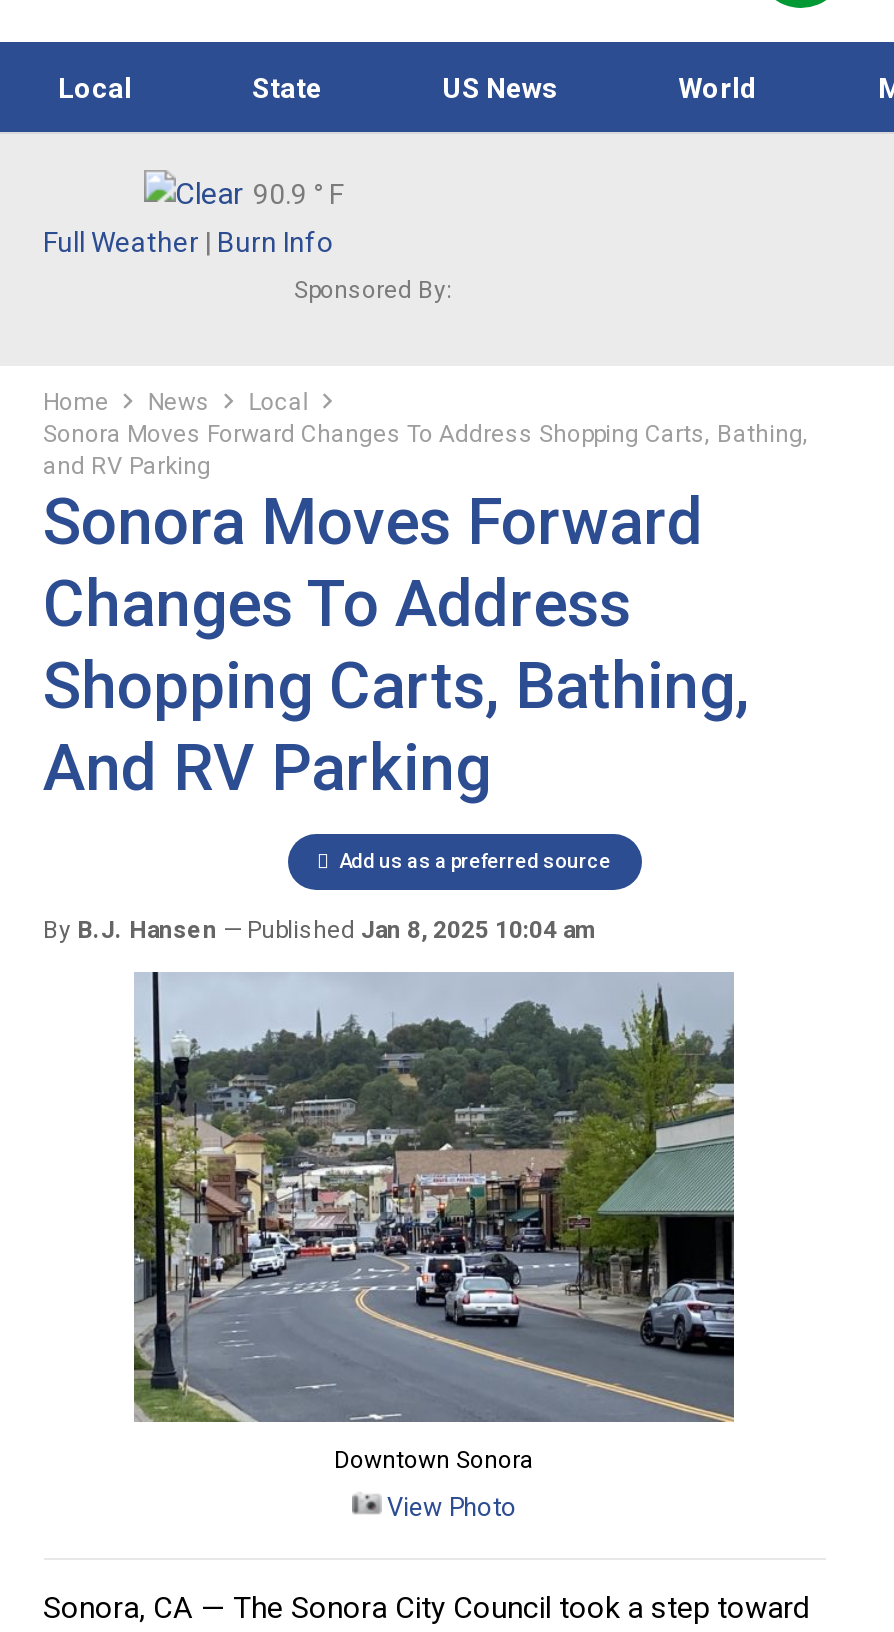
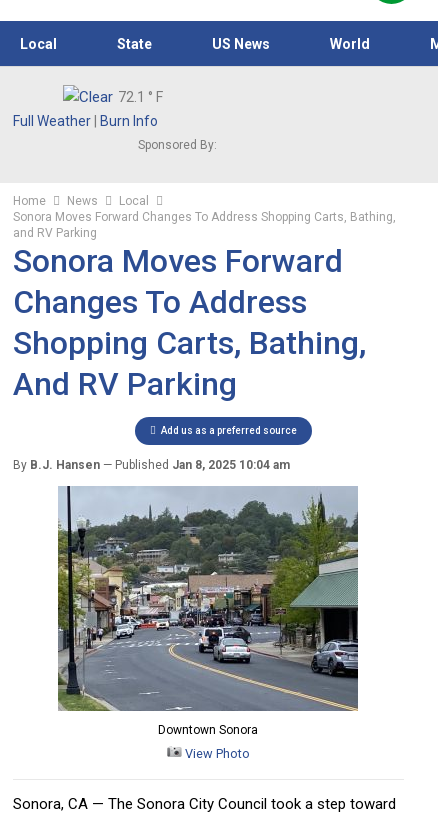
[253,178,343,210] 90.9 ° F -> [117,89,162,105] 72.1 ° F

